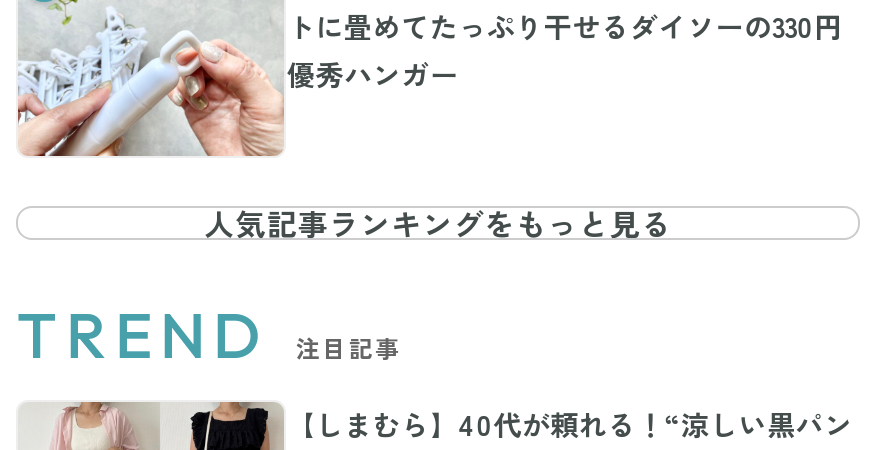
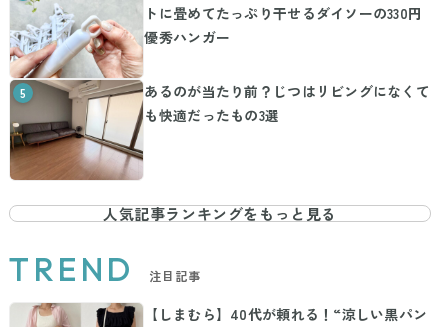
none -> [9,79,430,180] [image] | 5 | あるのが当たり前？じつはリビングになくて | も快適だったもの3選

